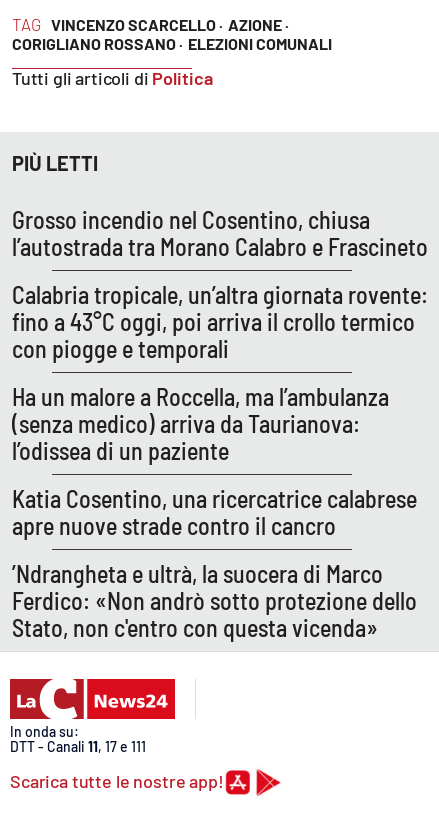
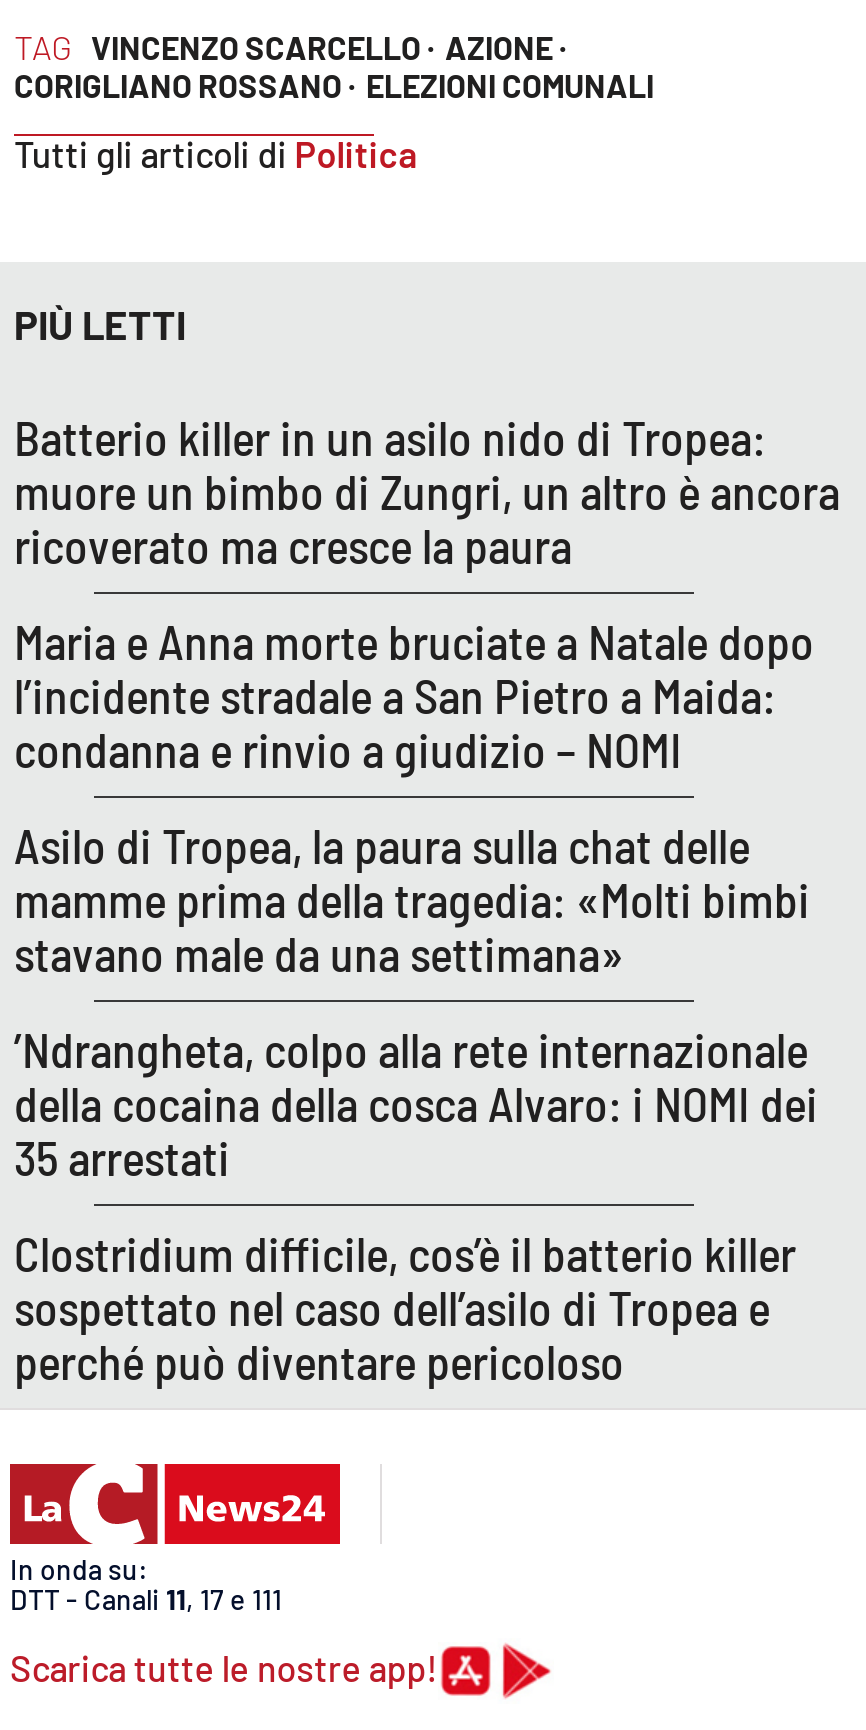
[12,205,428,261] Grosso incendio nel Cosentino, chiusa | l’autostrada tra Morano Calabro e Frascineto -> [14,407,840,573] Batterio killer in un asilo nido di Tropea: | muore un bimbo di Zungri, un altro è ancora | ricoverato ma cresce la paura
[12,280,428,363] Calabria tropicale, un’altra giornata rovente: | fino a 43°C oggi, poi arriva il crollo termico | con piogge e temporali -> [14,611,814,777] Maria e Anna morte bruciate a Natale dopo | l’incidente stradale a San Pietro a Maida: | condanna e rinvio a giudizio – NOMI
[12,382,389,465] Ha un malore a Roccella, ma l’ambulanza | (senza medico) arriva da Taurianova: | l’odissea di un paziente -> [14,815,810,981] Asilo di Tropea, la paura sulla chat delle | mamme prima della tragedia: «Molti bimbi | stavano male da una settimana»
[12,484,417,540] Katia Cosentino, una ricercatrice calabrese | apre nuove strade contro il cancro -> [14,1019,818,1185] ’Ndrangheta, colpo alla rete internazionale | della cocaina della cosca Alvaro: i NOMI dei | 35 arrestati
[12,559,417,642] ’Ndrangheta e ultrà, la suocera di Marco | Ferdico: «Non andrò sotto protezione dello | Stato, non c'entro con questa vicenda» -> [14,1223,796,1389] Clostridium difficile, cos’è il batterio killer | sospettato nel caso dell’asilo di Tropea e | perché può diventare pericoloso

